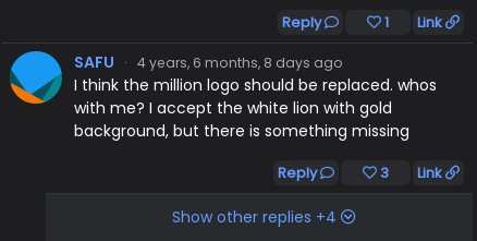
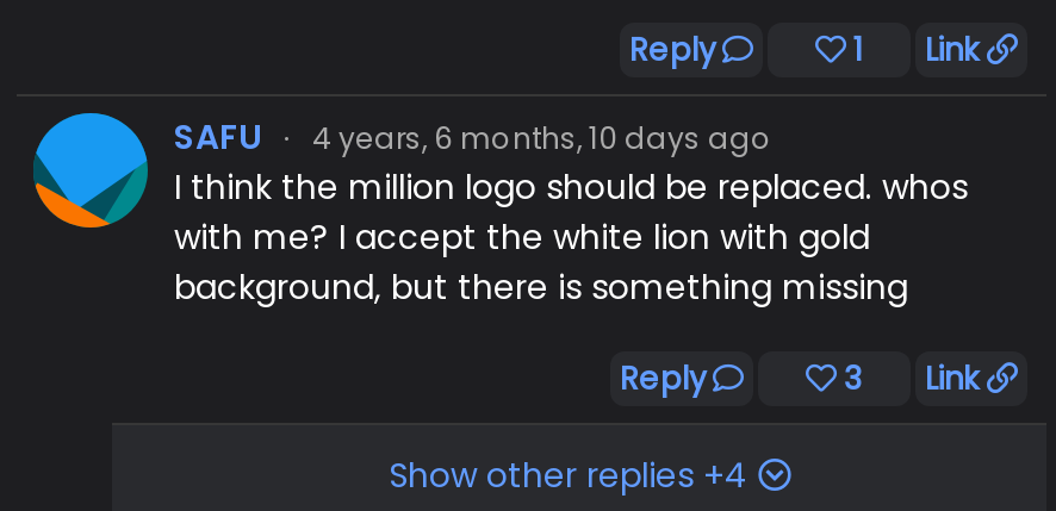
[74,51,343,73] SAFU · 4 years, 6 months, 8 days ago -> [174,113,772,160] SAFU · 4 years, 6 months, 10 days ago

